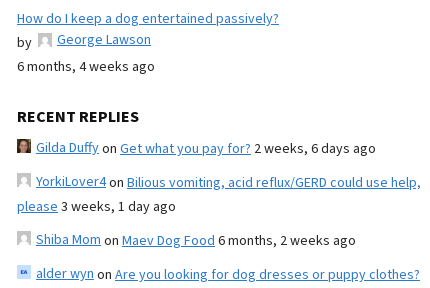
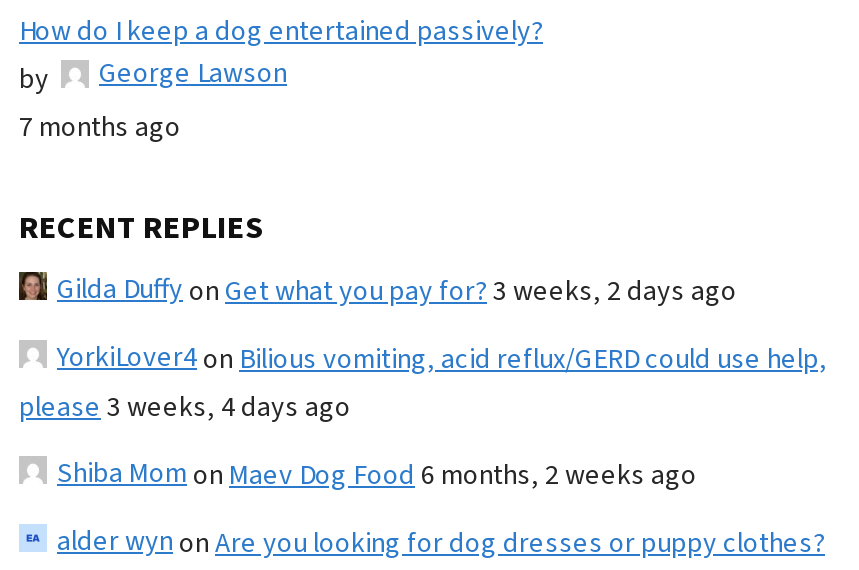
[17,57,155,77] 6 months, 4 weeks ago -> [19,107,181,147] 7 months ago
[36,138,376,159] Gilda Duffyon Get what you pay for? 2 weeks, 6 days ago -> [57,269,737,311] Gilda Duffyon Get what you pay for? 3 weeks, 2 days ago
[17,197,176,217] please 3 weeks, 1 day ago -> [19,387,351,427] please 3 weeks, 4 days ago

